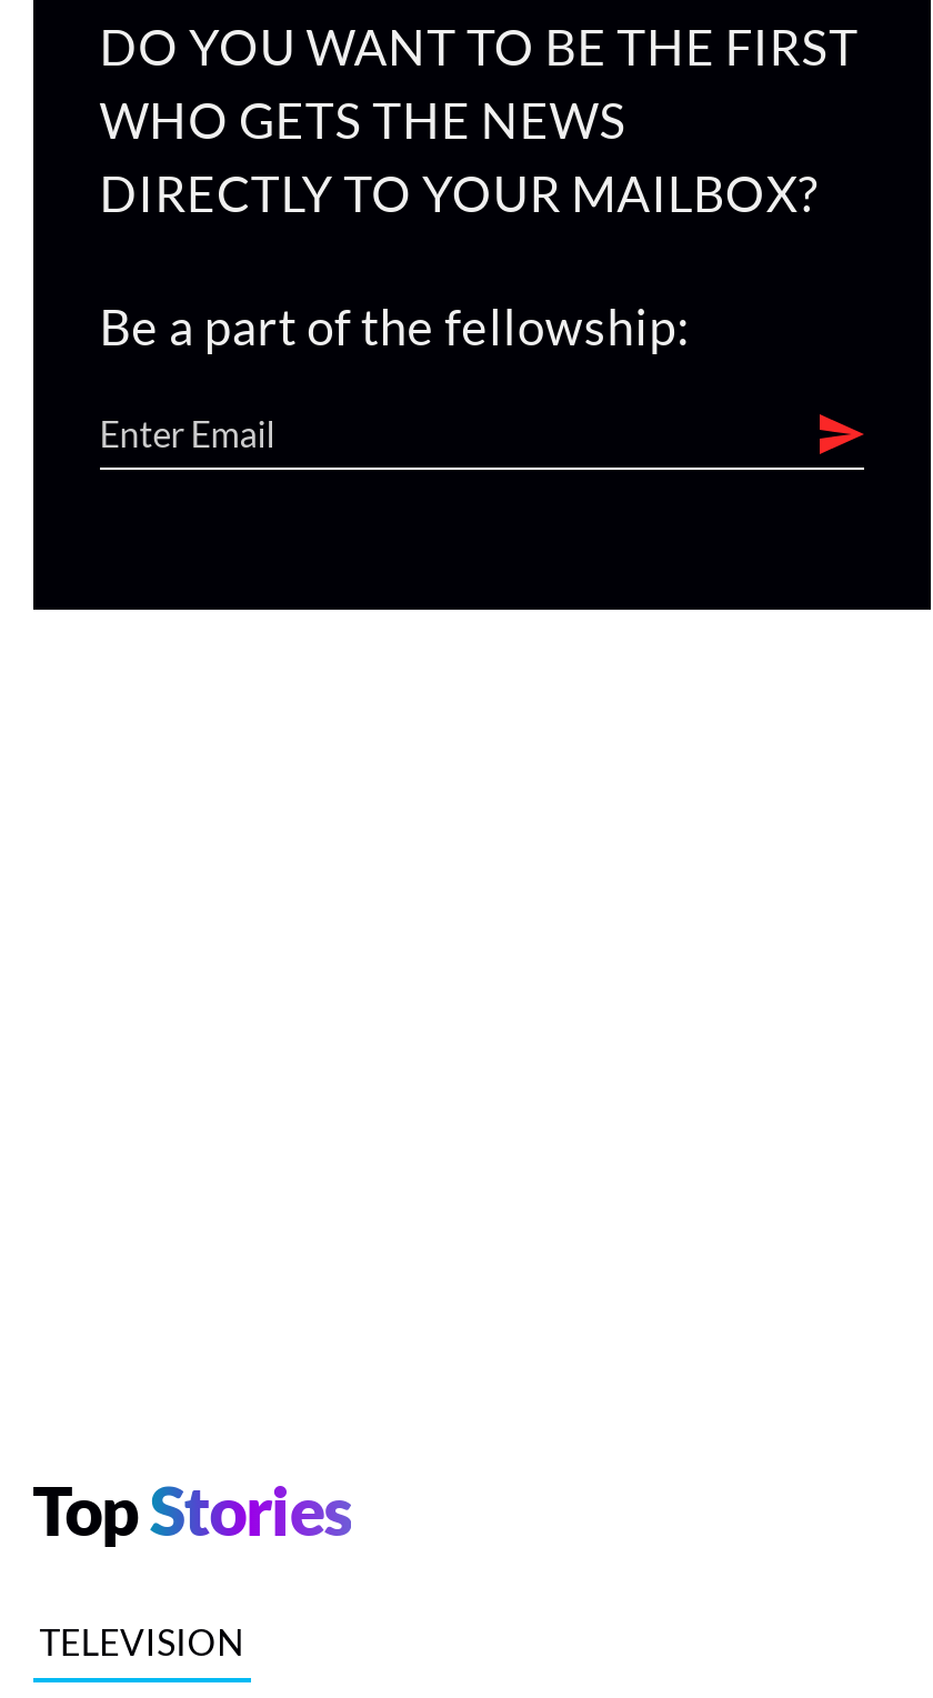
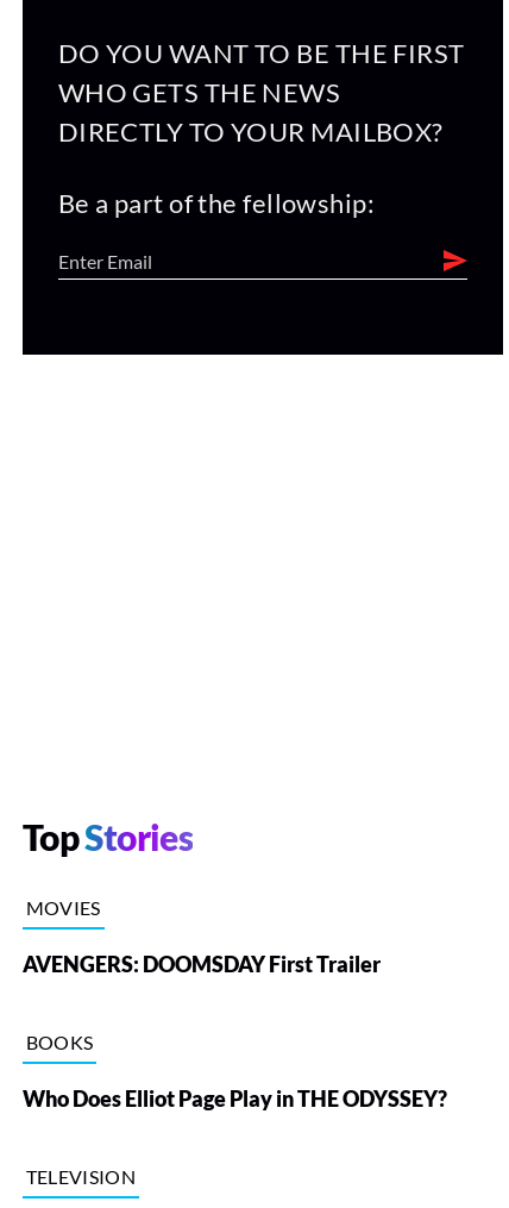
none -> [22,896,447,1112] MOVIES | AVENGERS: DOOMSDAY First Trailer | BOOKS | Who Does Elliot Page Play in THE ODYSSEY?

